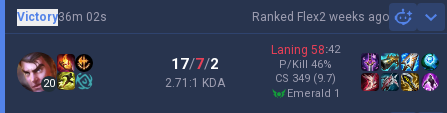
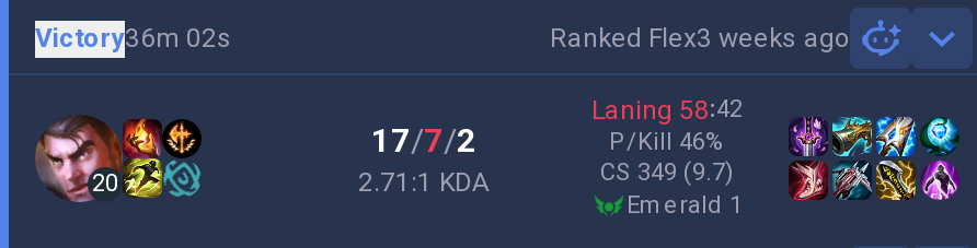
[252,9,389,24] Ranked Flex2 weeks ago -> [550,22,850,54] Ranked Flex3 weeks ago

